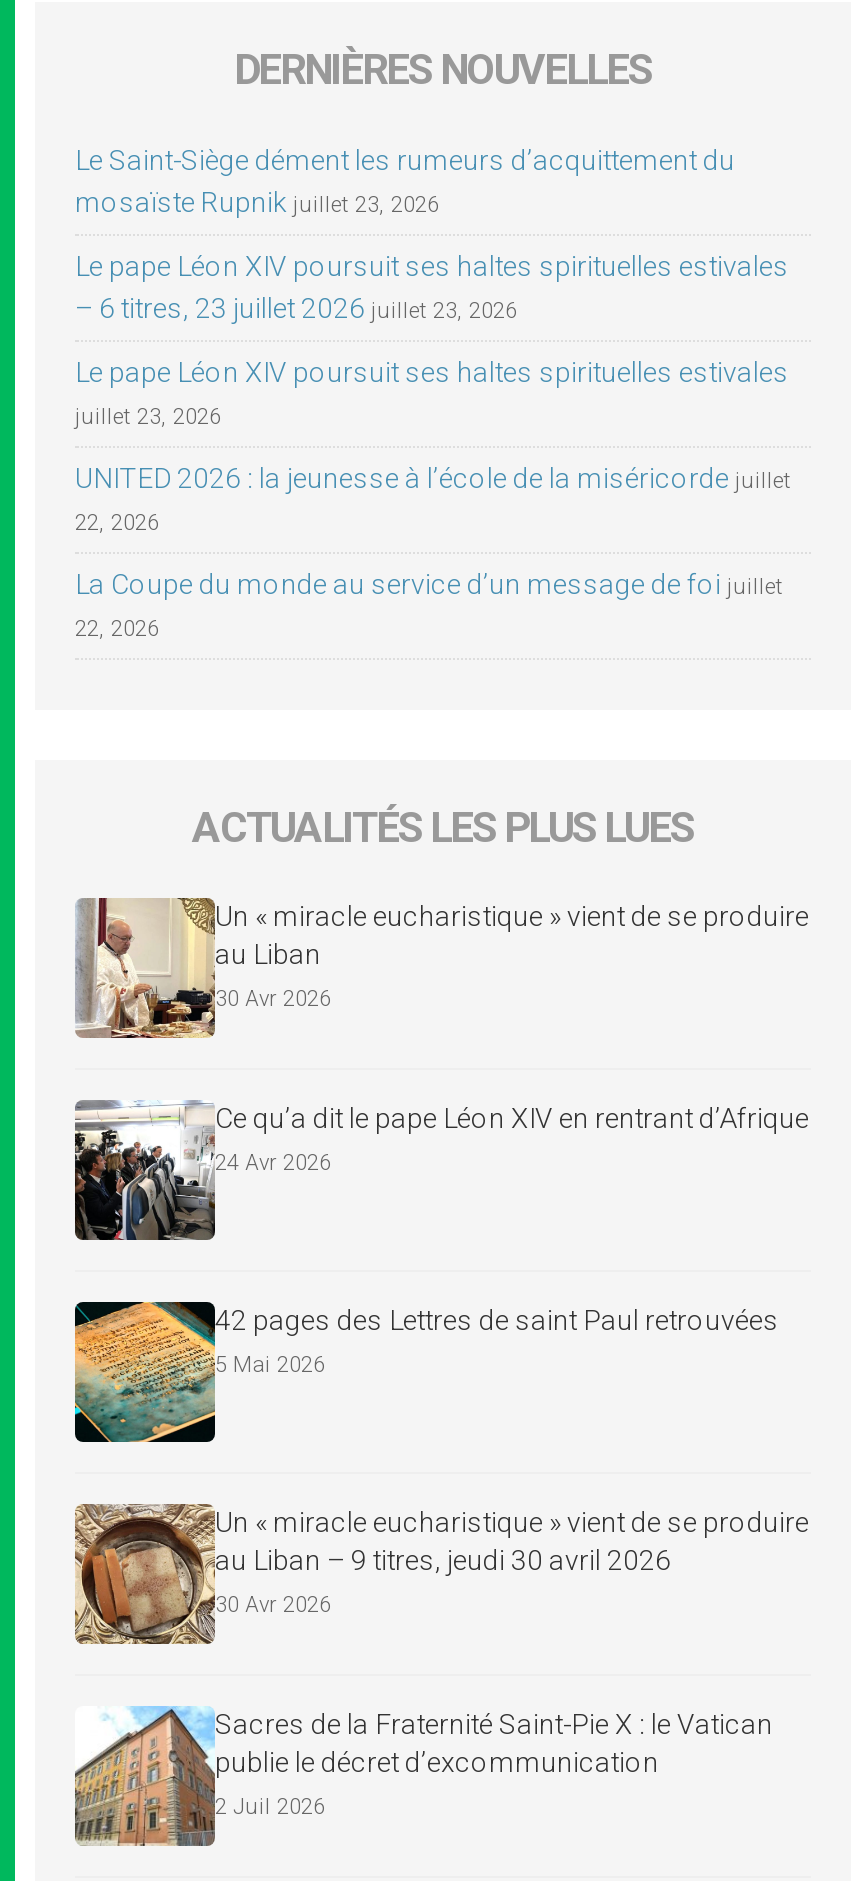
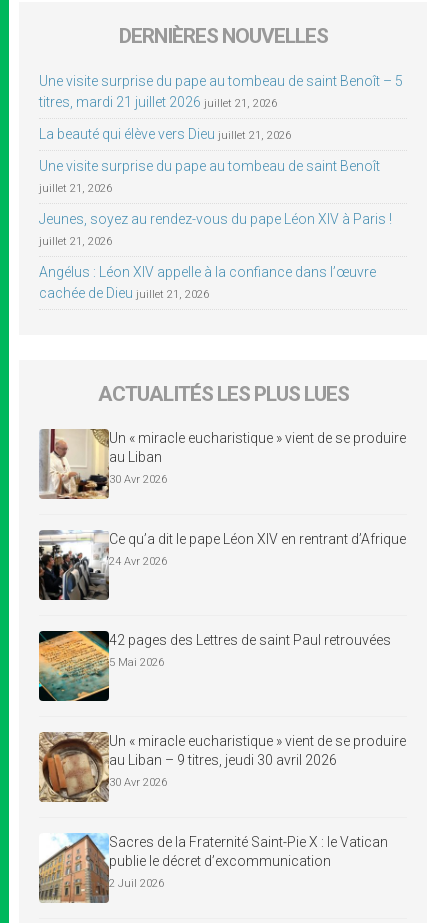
[75,144,791,642] Le Saint-Siège dément les rumeurs d’acquittement du | mosaïste Rupnik juillet 23, 2026 | Le pape Léon XIV poursuit ses haltes spirituelles estivales | – 6 titres, 23 juillet 2026 juillet 23, 2026 | Le pape Léon XIV poursuit ses haltes spirituelles estivales | juillet 23, 2026 | UNITED 2026 : la jeunesse à l’école de la miséricorde juillet | 22, 2026 | La Coupe du monde au service d’un message de foi juillet | 22, 2026 -> [39,73,403,301] Une visite surprise du pape au tombeau de saint Benoît – 5 | titres, mardi 21 juillet 2026 juillet 21, 2026 | La beauté qui élève vers Dieu juillet 21, 2026 | Une visite surprise du pape au tombeau de saint Benoît | juillet 21, 2026 | Jeunes, soyez au rendez-vous du pape Léon XIV à Paris ! | juillet 21, 2026 | Angélus : Léon XIV appelle à la confiance dans l’œuvre | cachée de Dieu juillet 21, 2026

